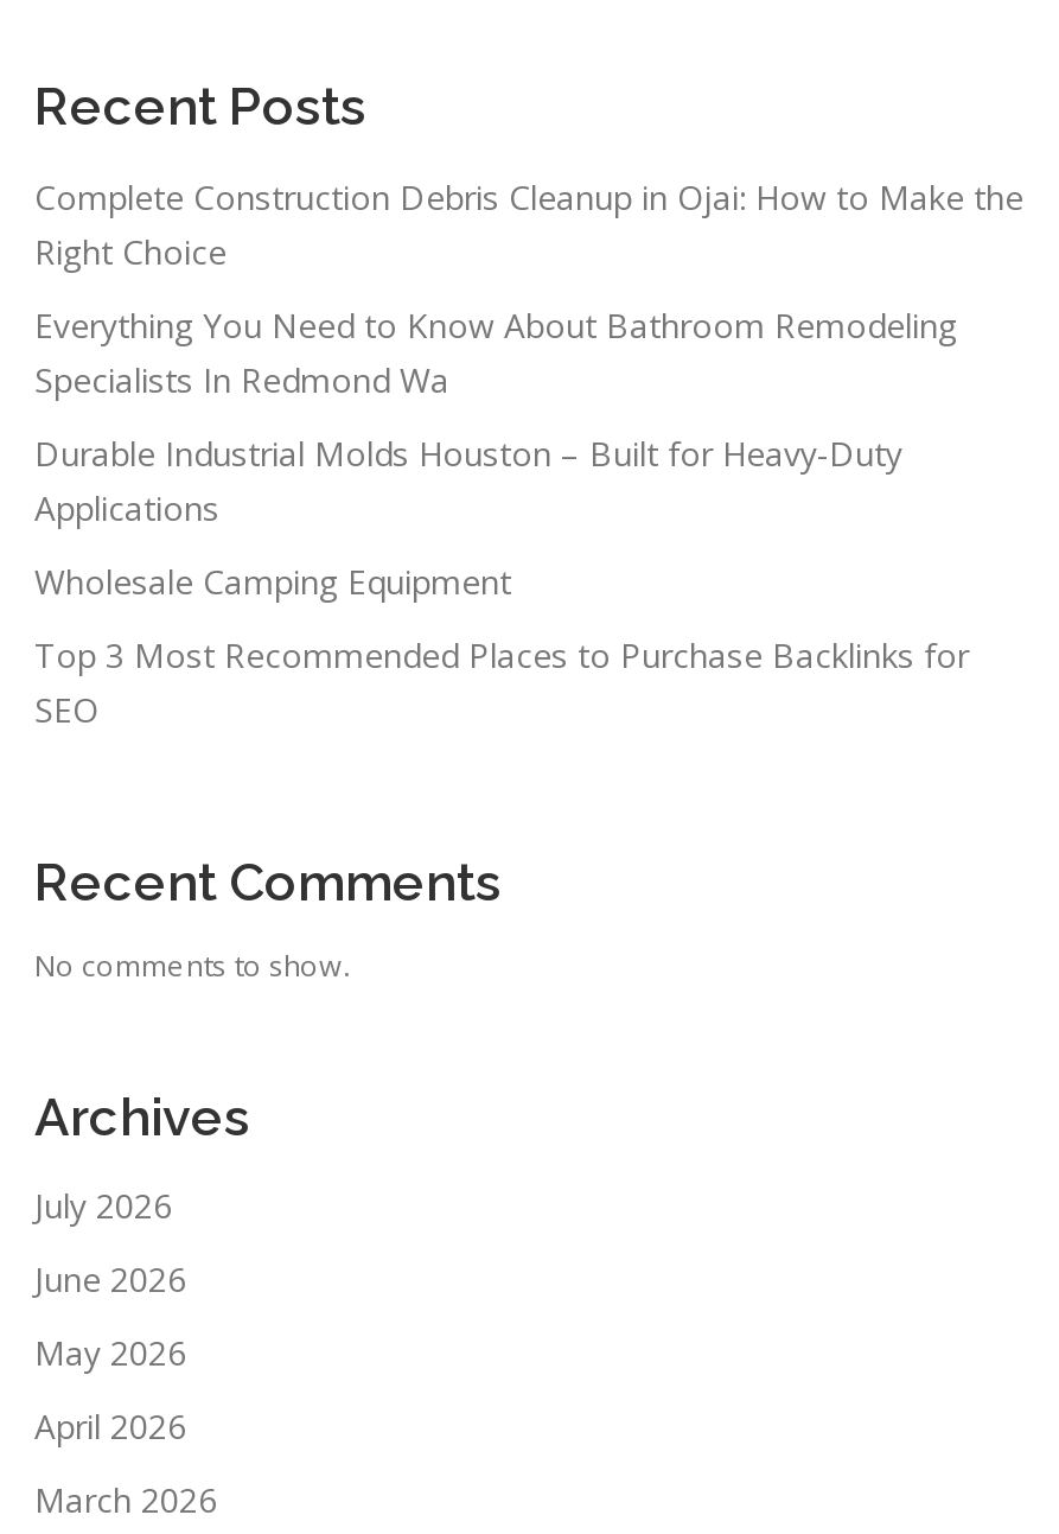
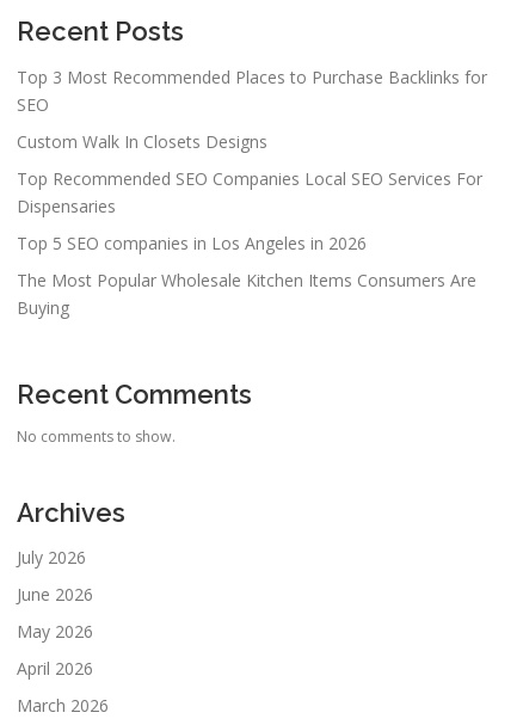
[34,173,1023,603] Complete Construction Debris Cleanup in Ojai: How to Make the | Right Choice | Everything You Need to Know About Bathroom Remodeling | Specialists In Redmond Wa | Durable Industrial Molds Houston – Built for Heavy-Duty | Applications | Wholesale Camping Equipment -> none
moved [34,631,969,731] -> [17,65,487,115]: Top 3 Most Recommended Places to Purchase Backlinks for | SEO
none -> [17,130,482,318] Custom Walk In Closets Designs | Top Recommended SEO Companies Local SEO Services For | Dispensaries | Top 5 SEO companies in Los Angeles in 2026 | The Most Popular Wholesale Kitchen Items Consumers Are | Buying

